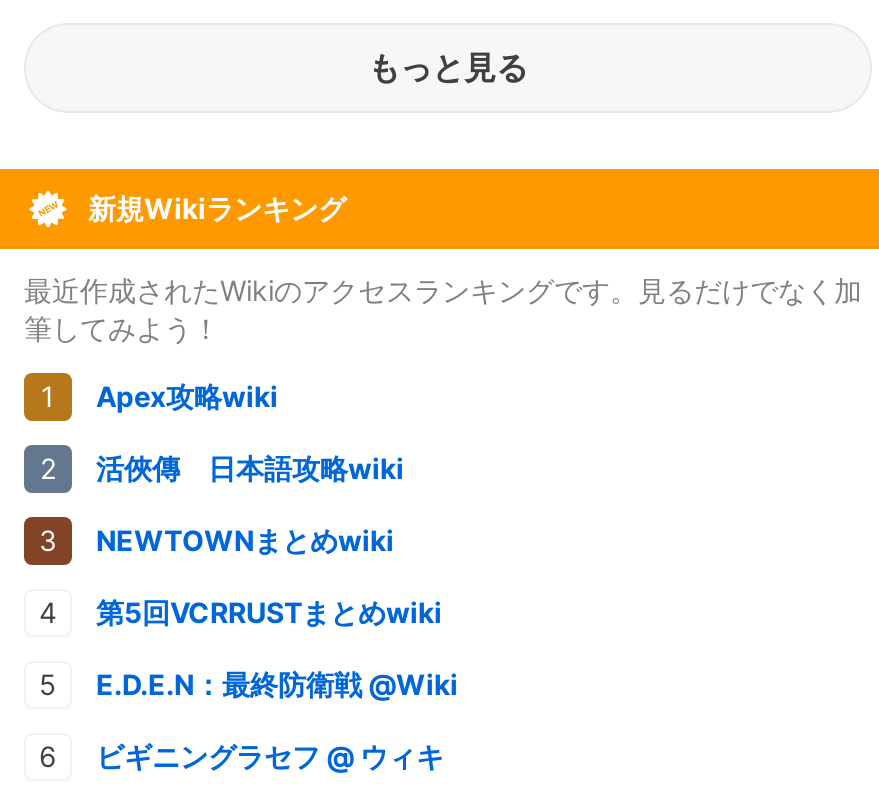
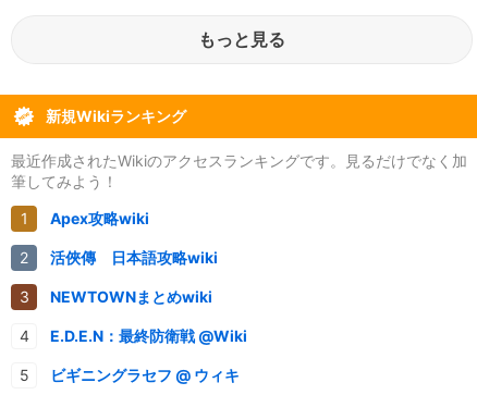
[96,594,442,628] 第5回VCRRUSTまとめwiki -> none

